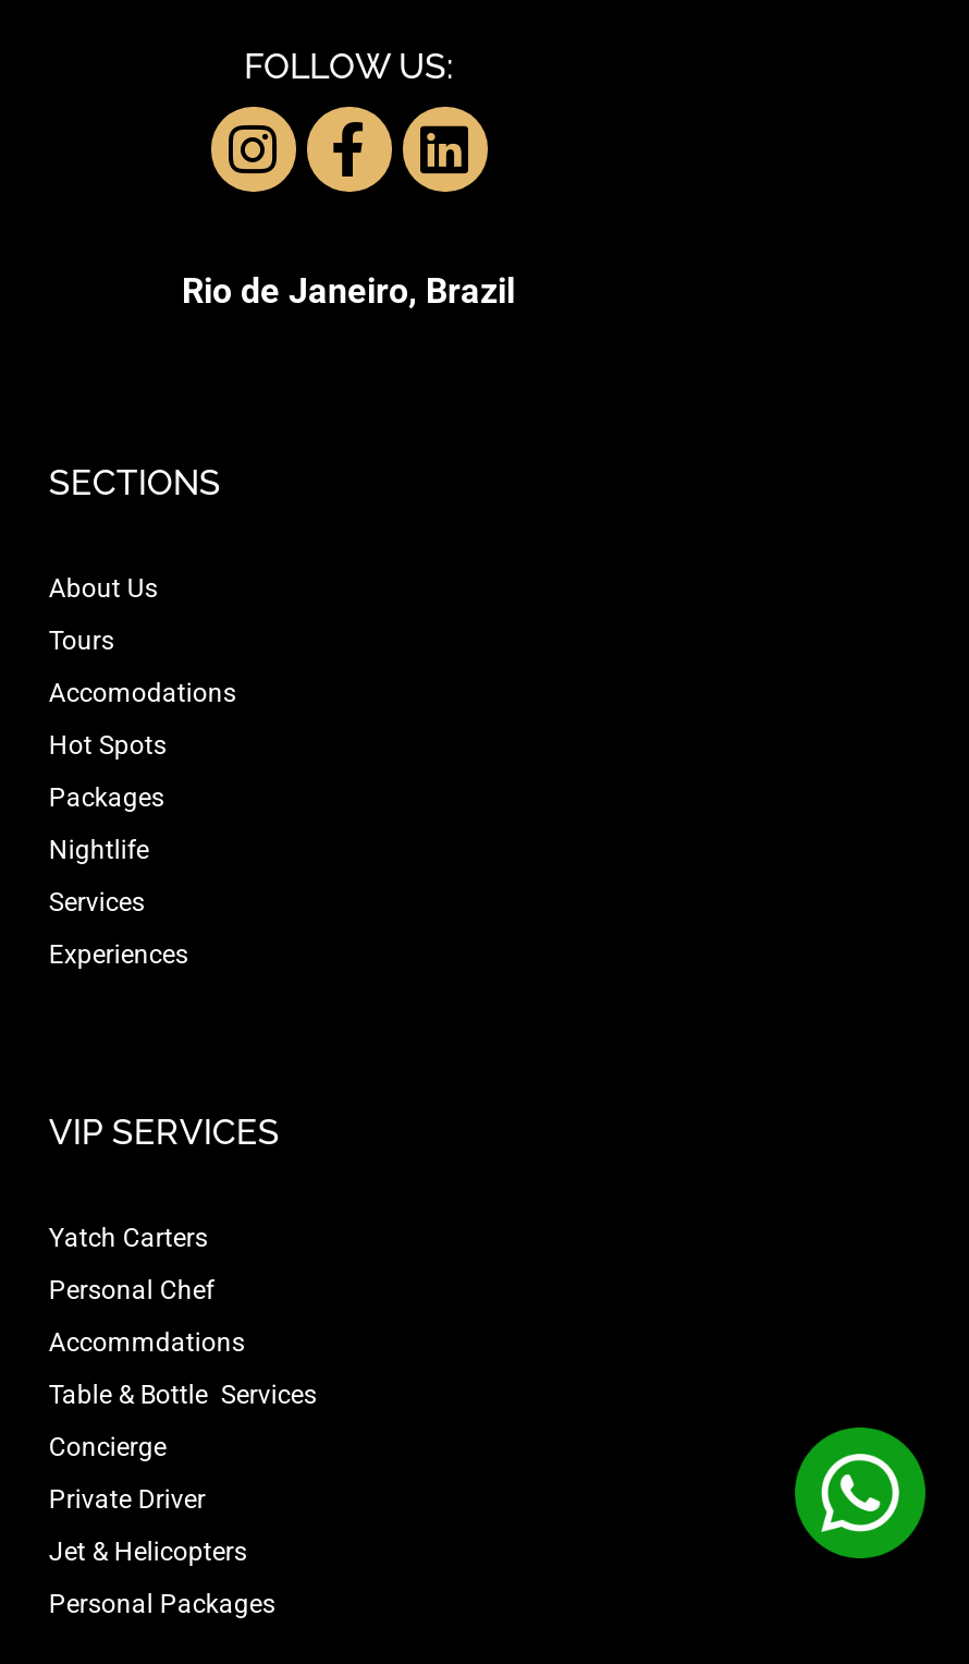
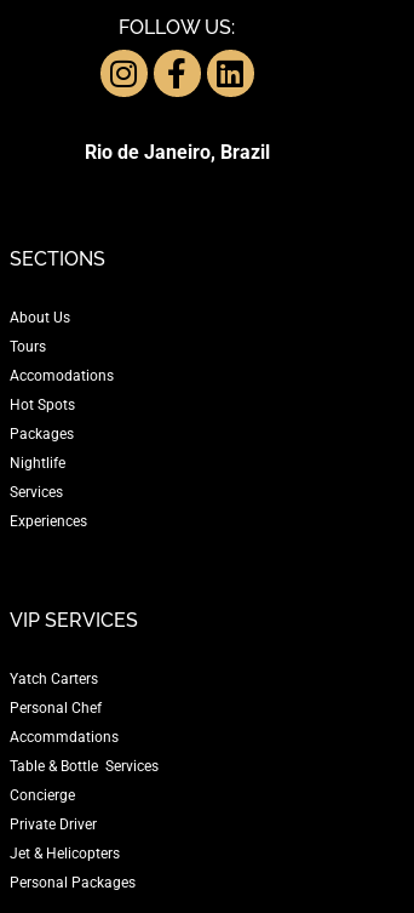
[793,1424,928,1562] [image] -> none

